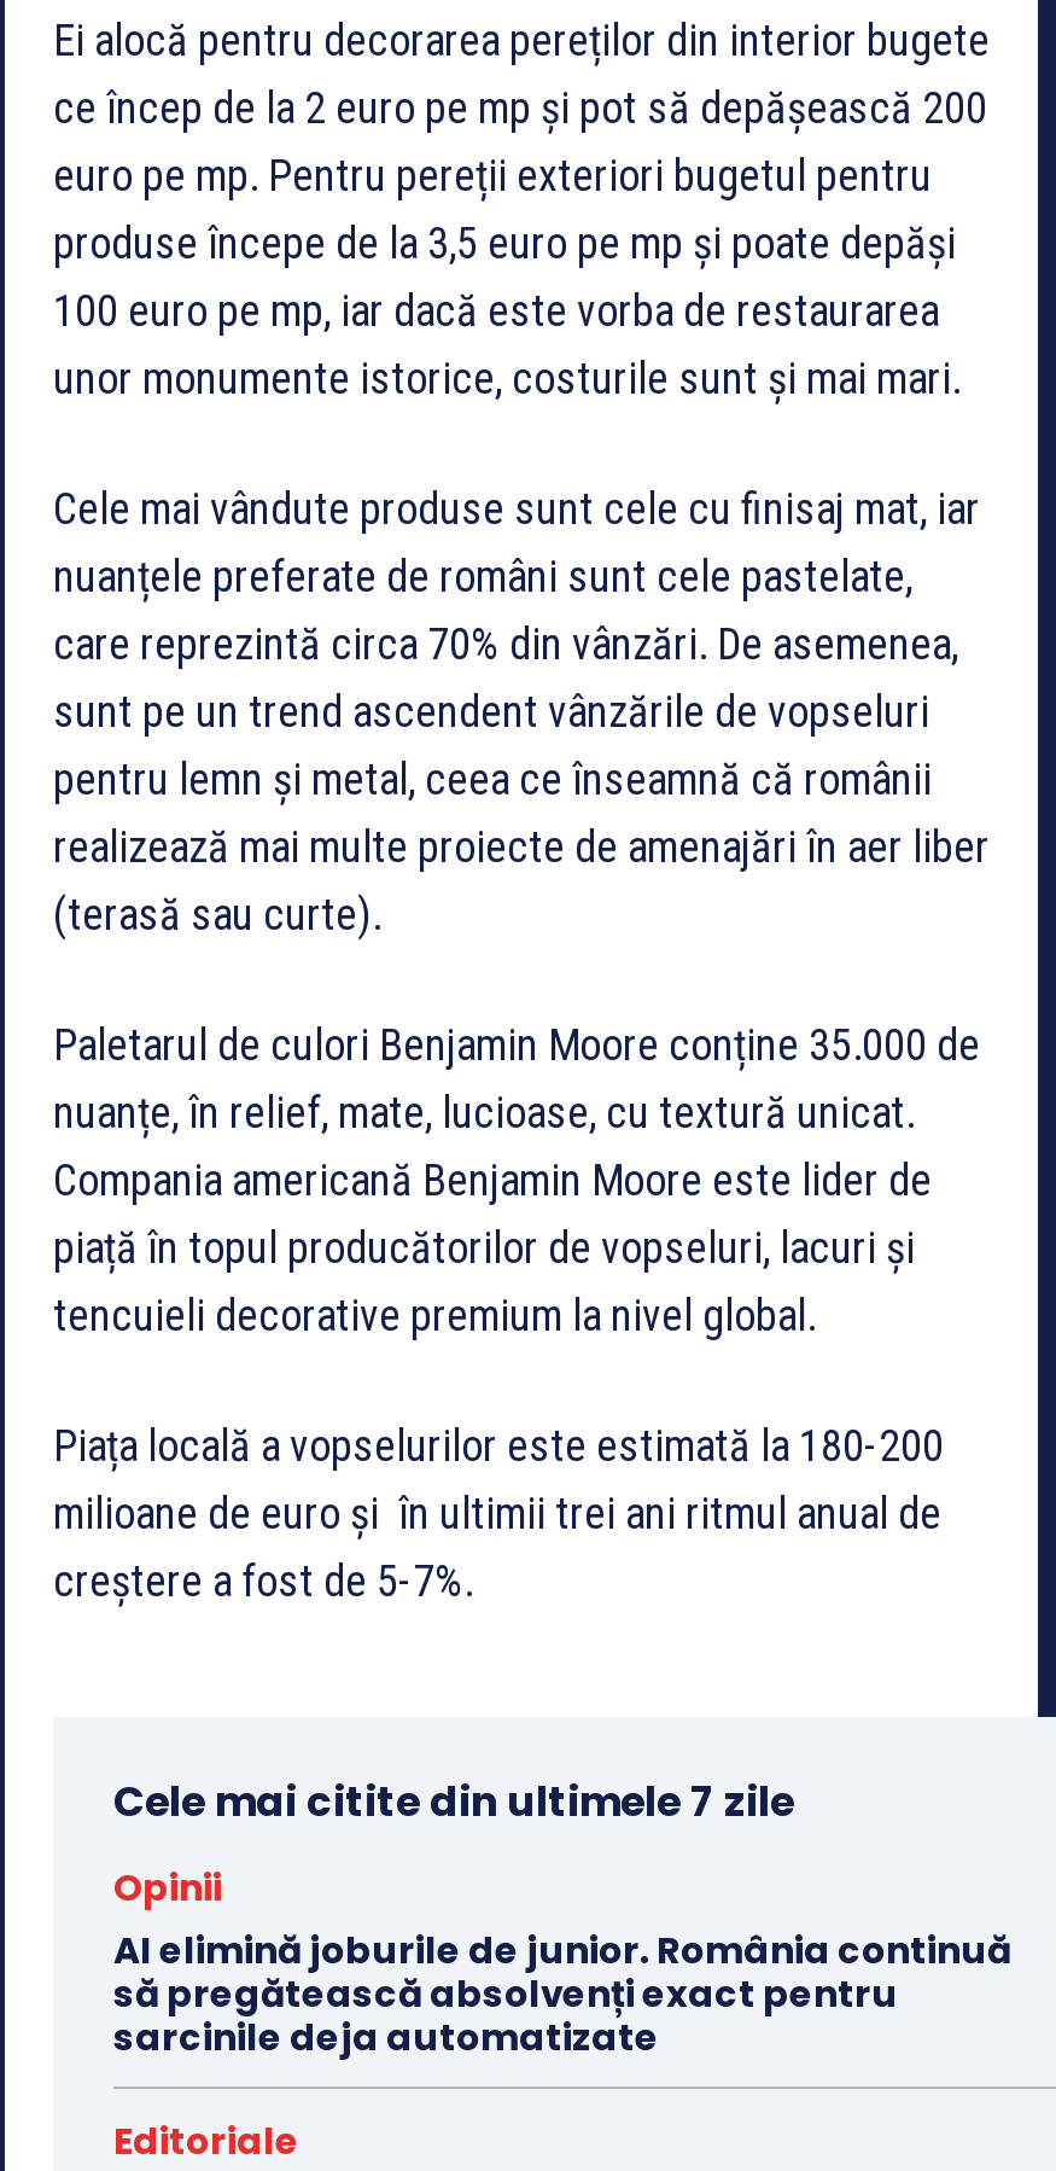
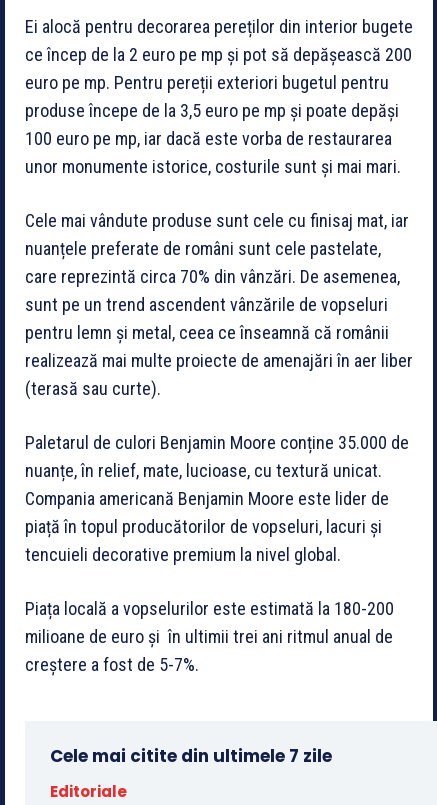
[113,1860,1011,2061] Opinii | AI elimină joburile de junior. România continuă | să pregătească absolvenți exact pentru | sarcinile deja automatizate -> none

